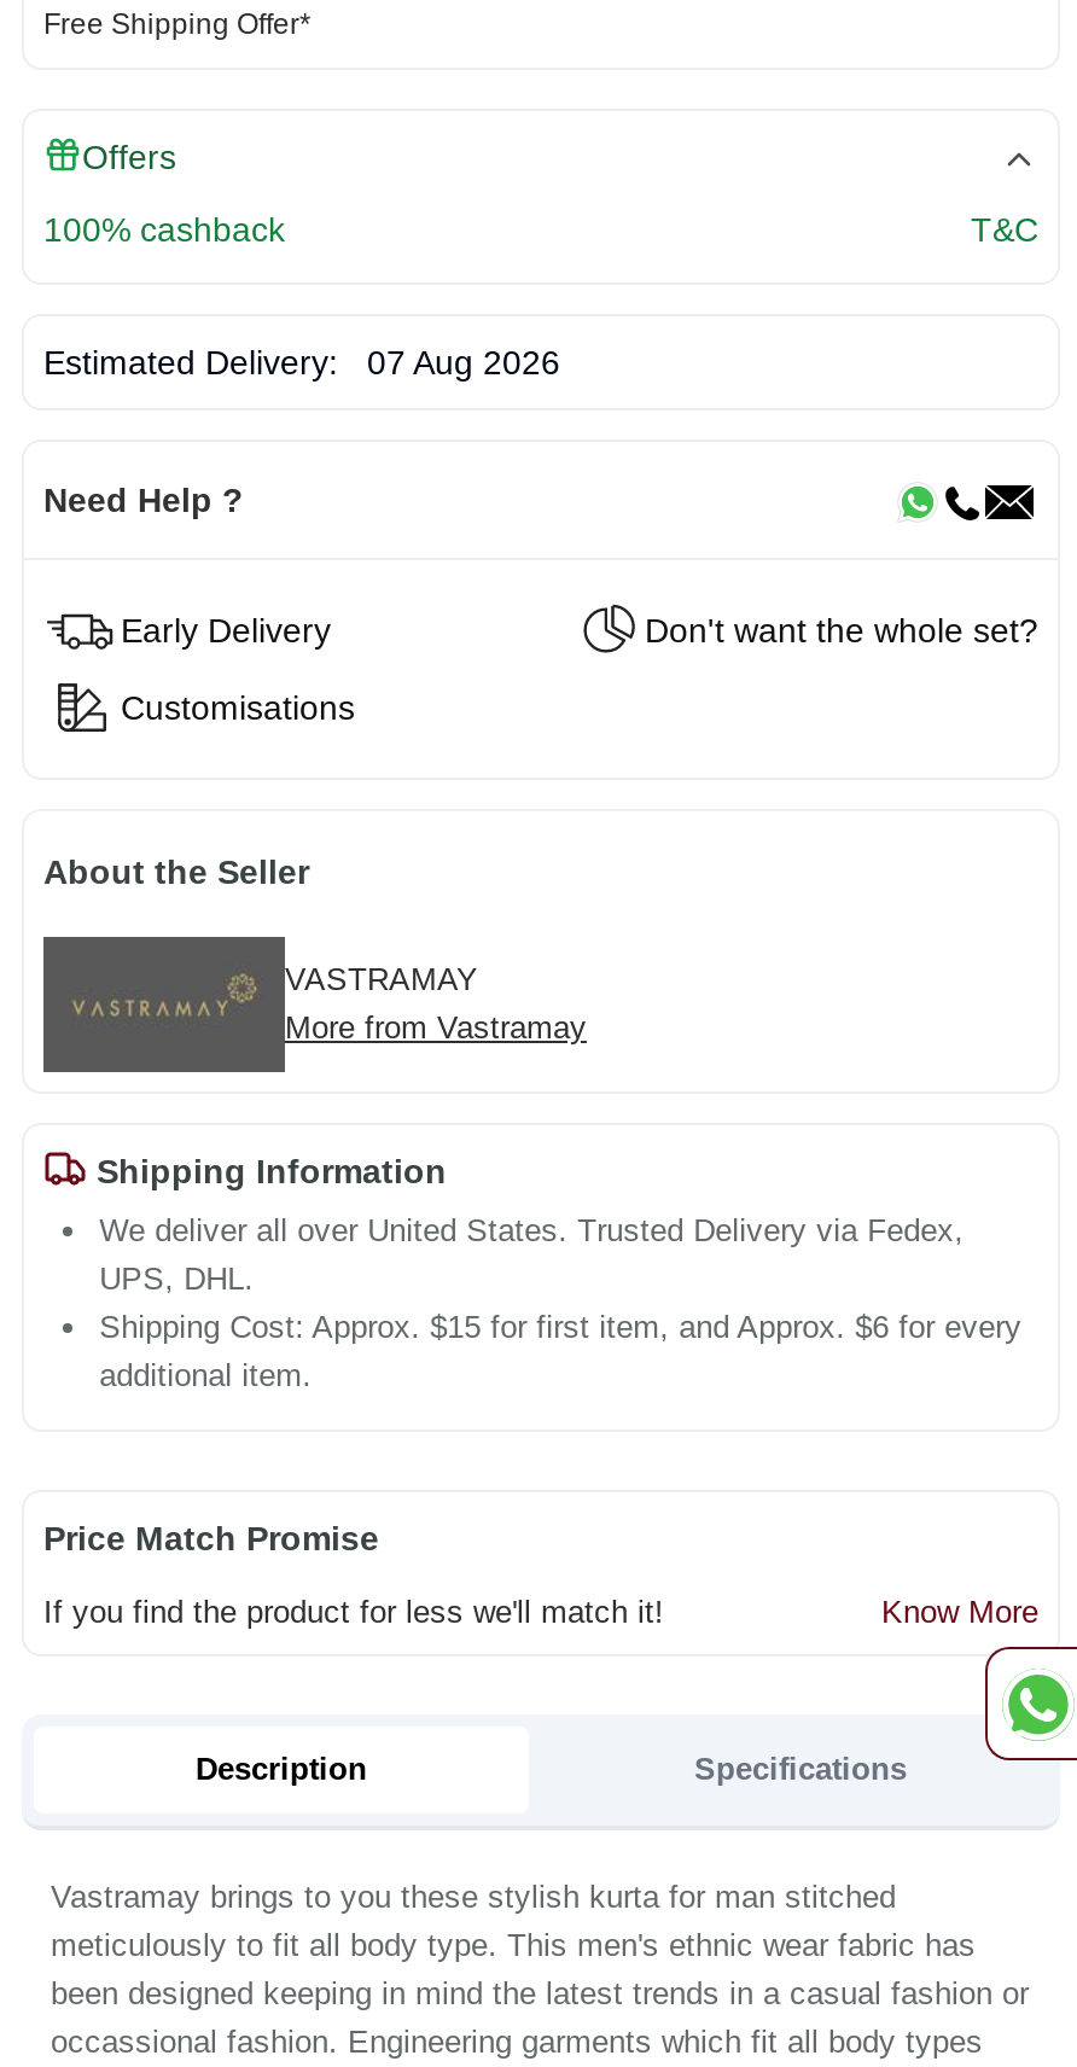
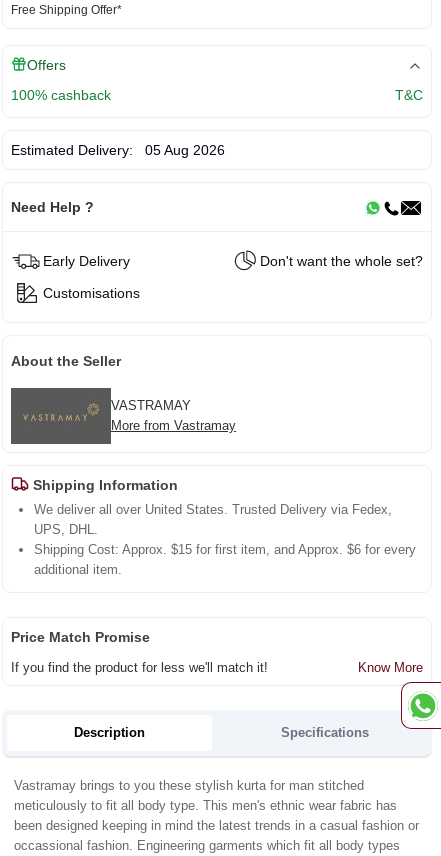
[43,343,560,382] Estimated Delivery: 07 Aug 2026 -> [11,142,225,158] Estimated Delivery: 05 Aug 2026

